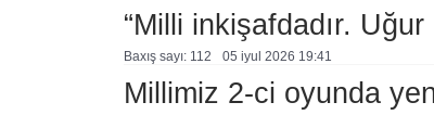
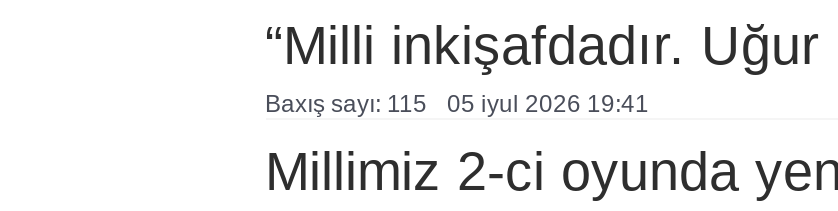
[123,49,331,64] Baxış sayı: 112 05 i̇yul 2026 19:41 -> [265,91,649,119] Baxış sayı: 115 05 i̇yul 2026 19:41

